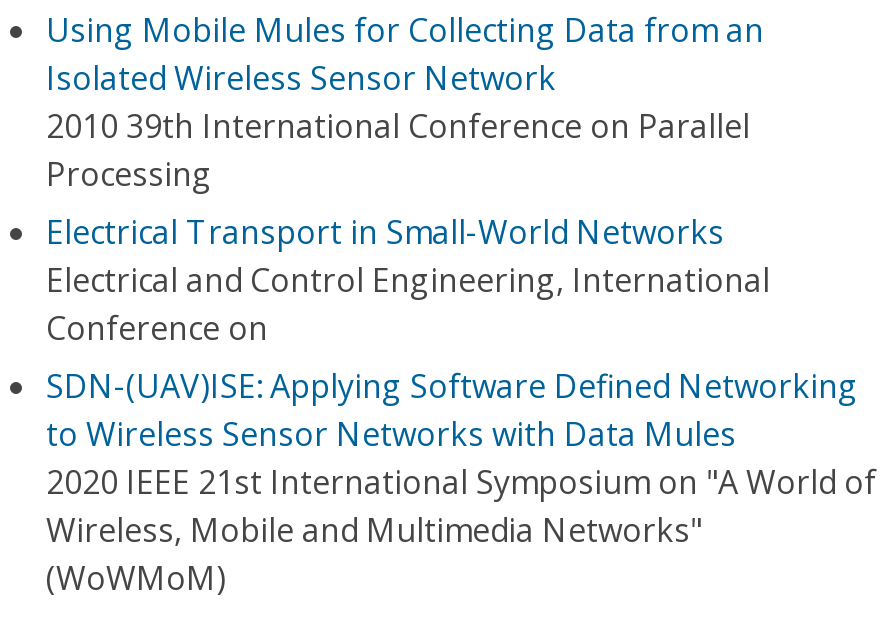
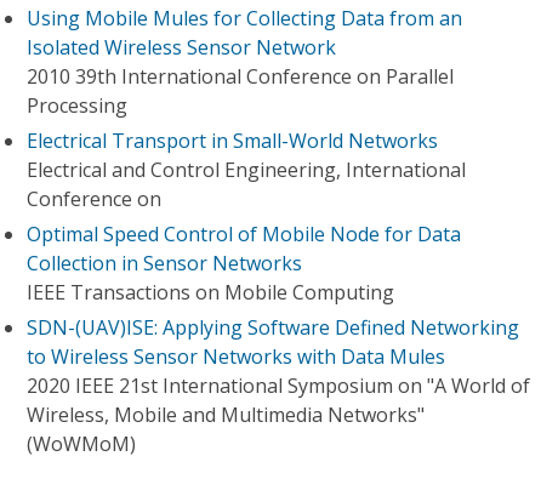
none -> [27,221,461,306] Optimal Speed Control of Mobile Node for Data | Collection in Sensor Networks | IEEE Transactions on Mobile Computing

